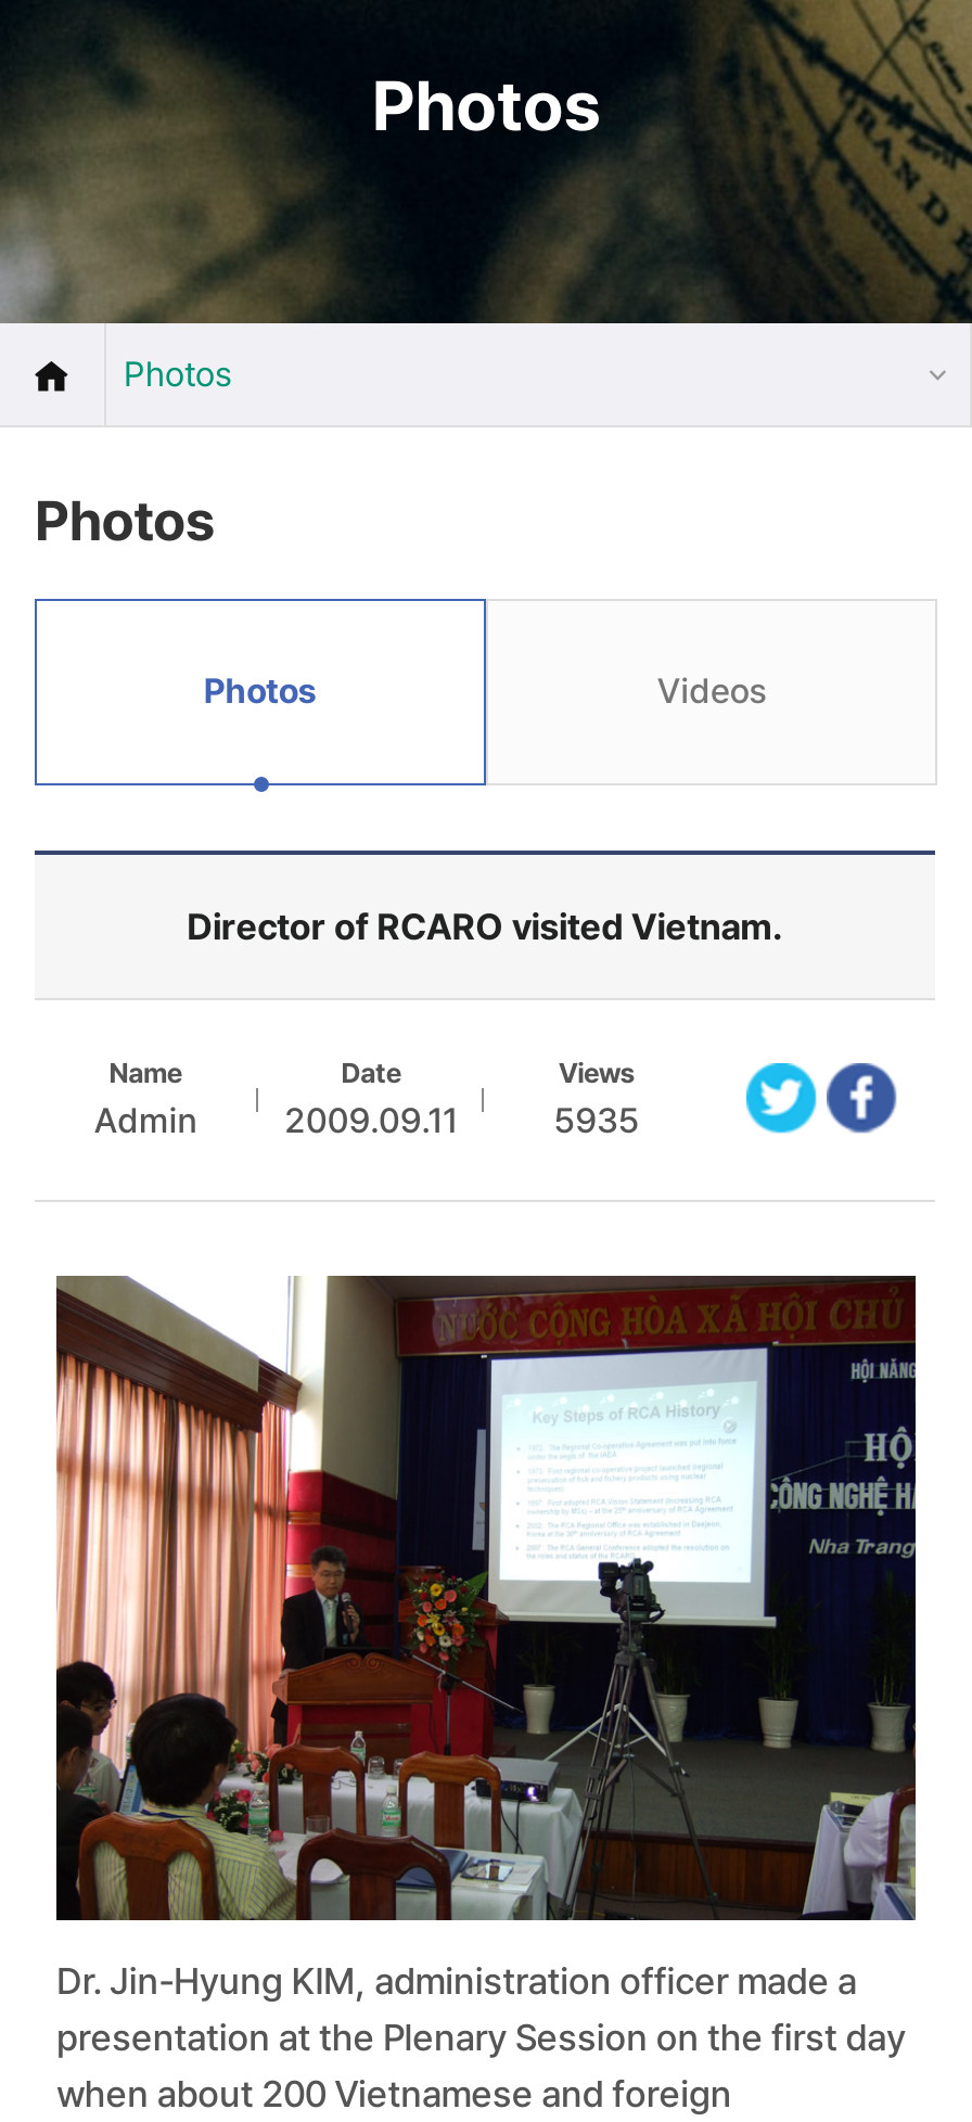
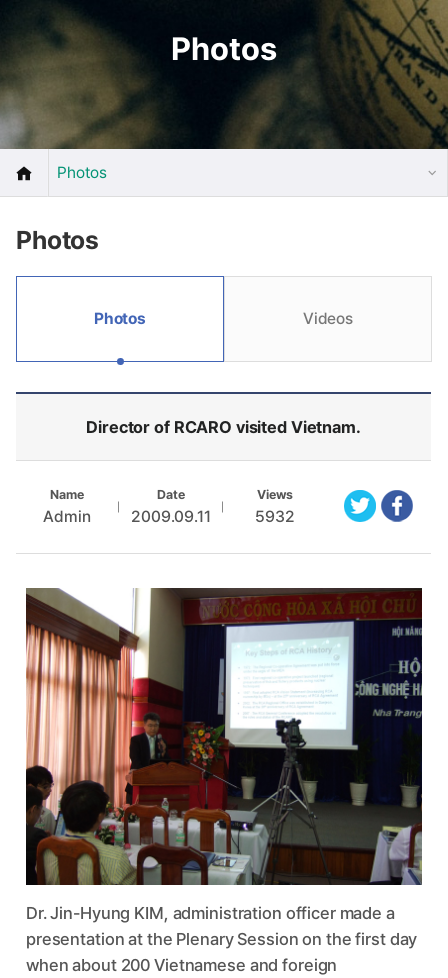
[554,1100,640,1141] 5935 -> [255,507,295,526] 5932

